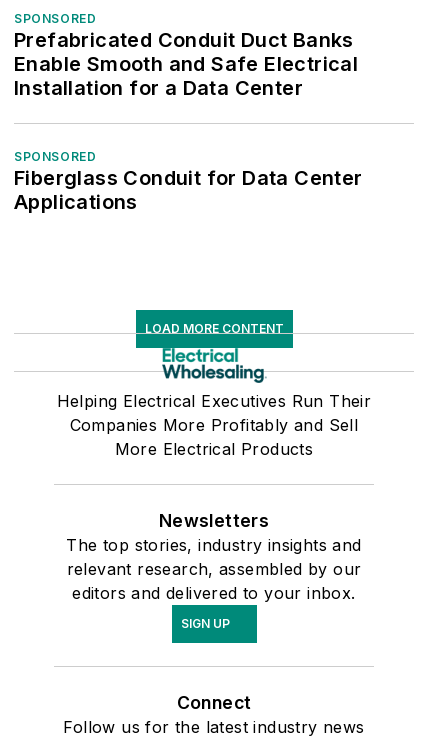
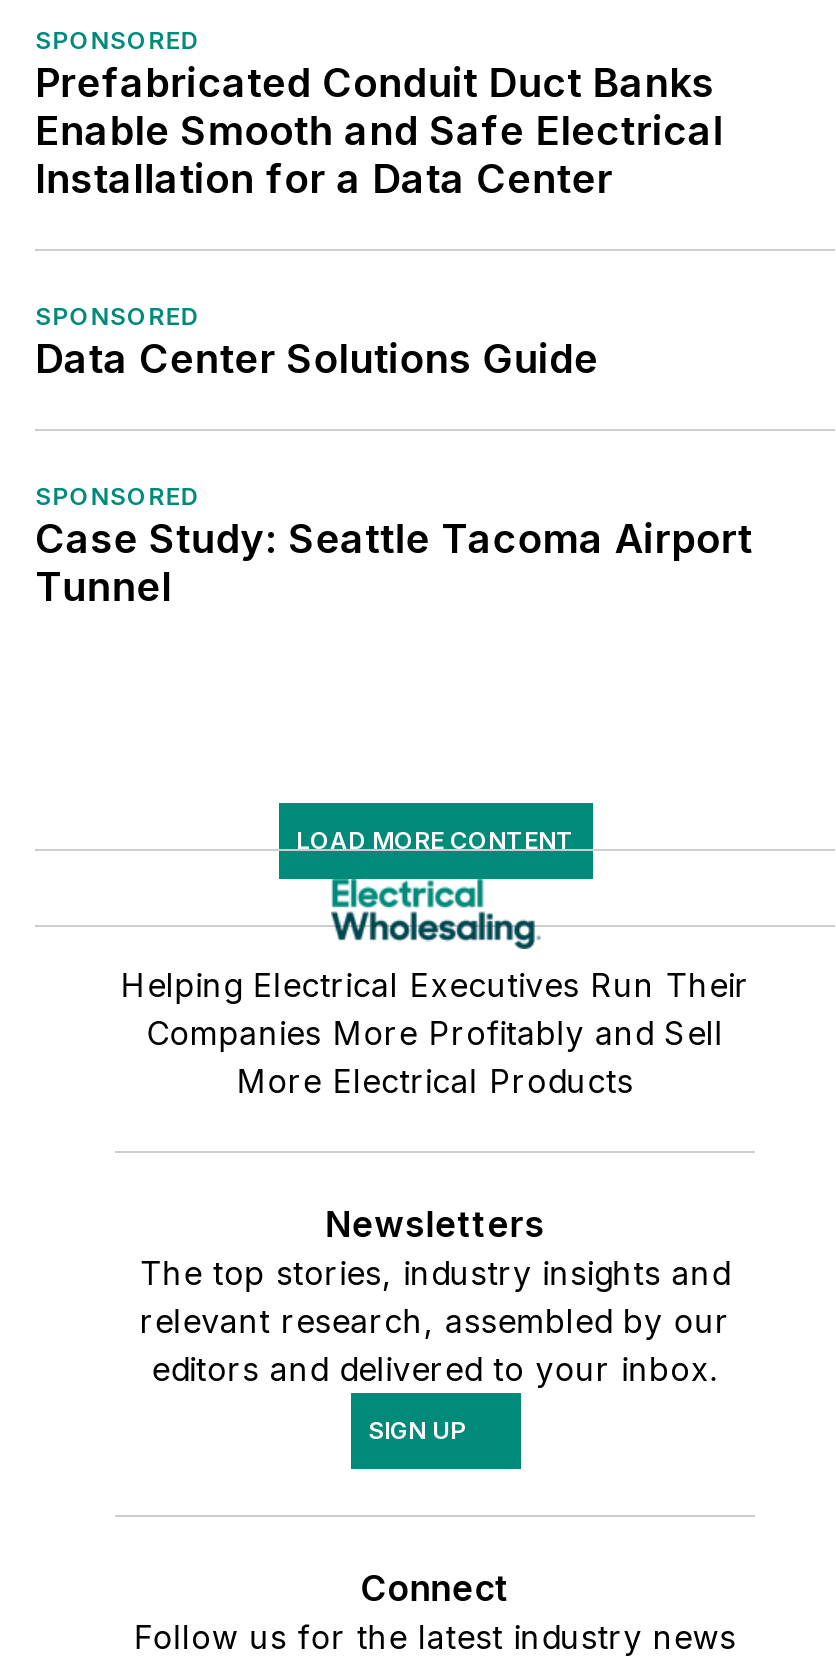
[14,166,363,214] Fiberglass Conduit for Data Center | Applications -> [35,334,752,610] Data Center Solutions Guide | SPONSORED | Case Study: Seattle Tacoma Airport | Tunnel

